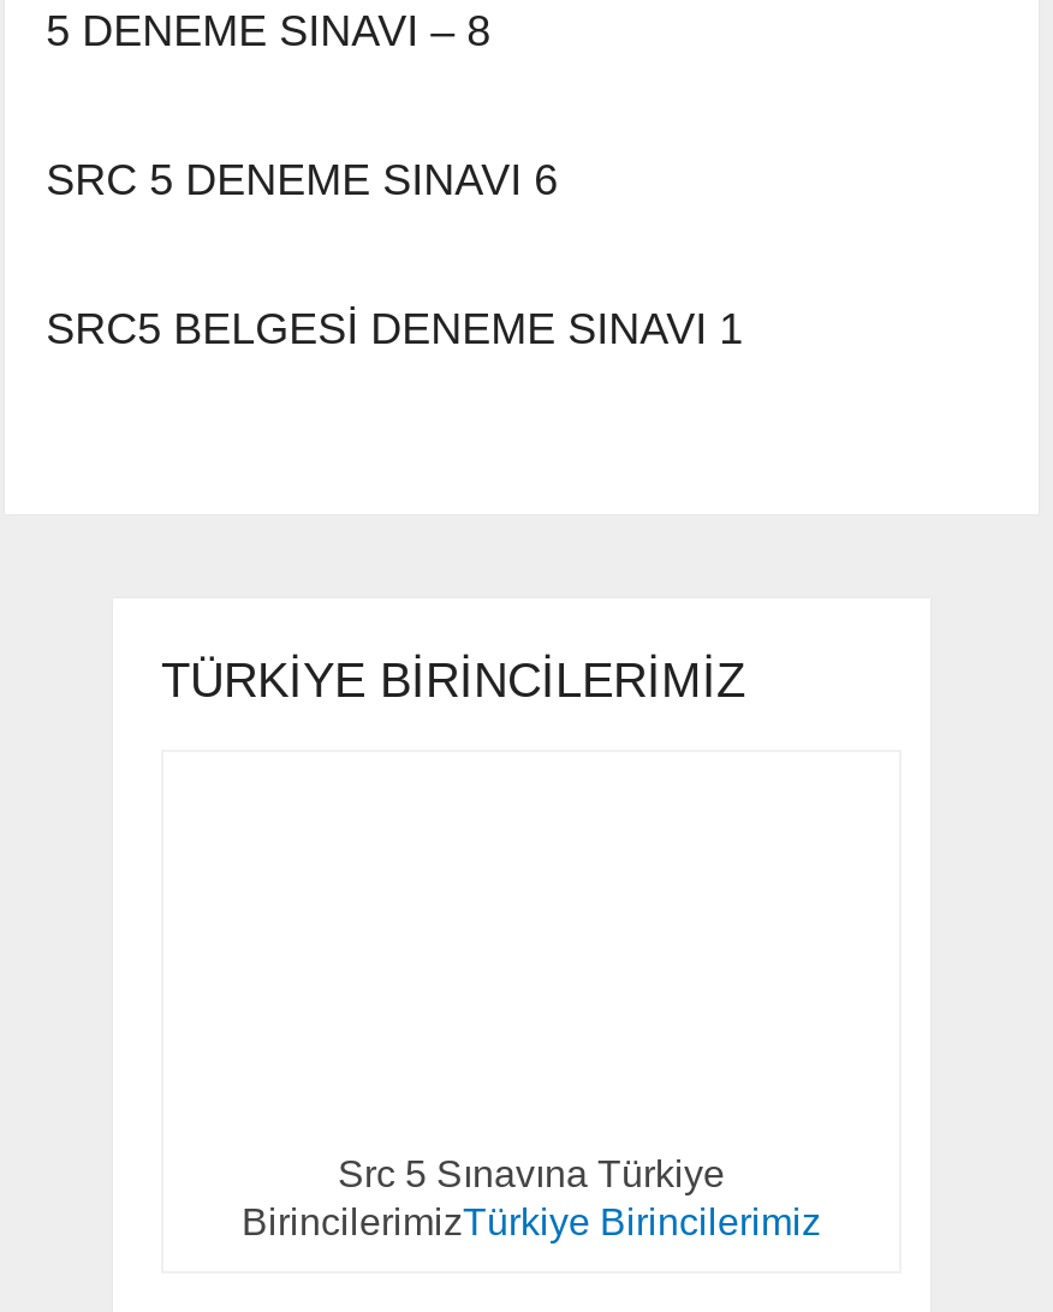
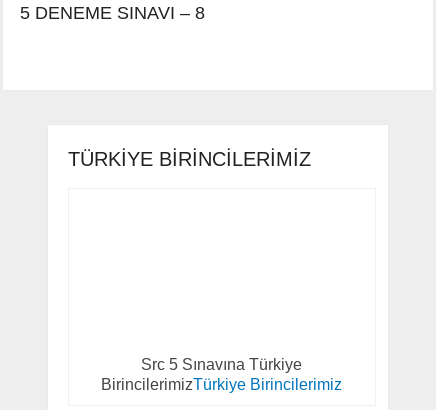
[46,156,743,353] SRC 5 DENEME SINAVI 6 | SRC5 BELGESİ DENEME SINAVI 1 -> none

